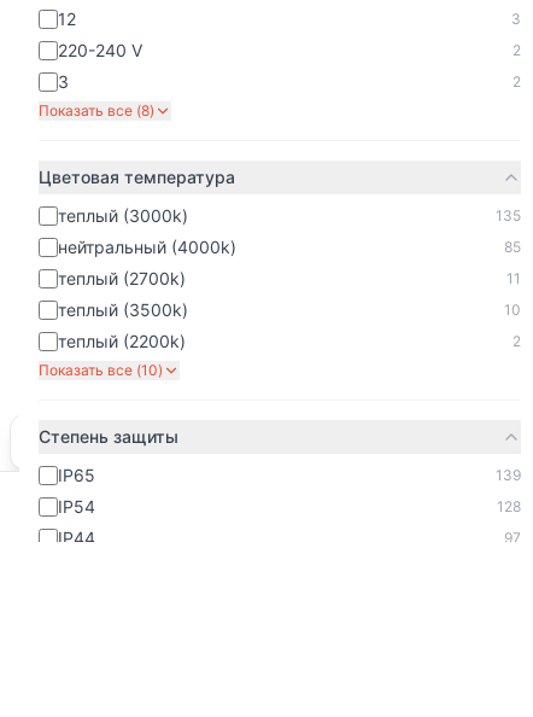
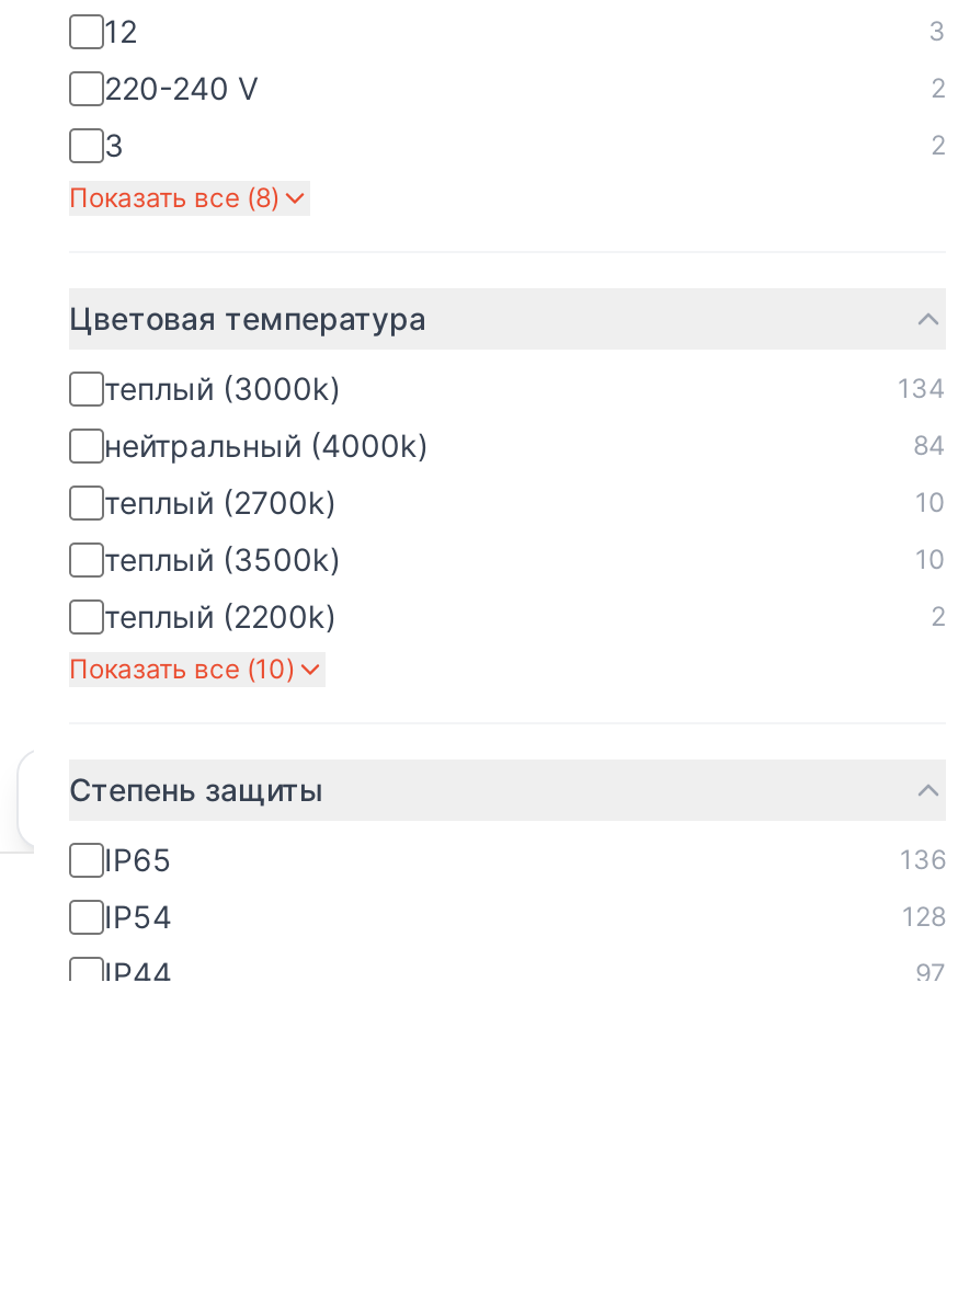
[496,206,521,225] 135 -> [898,372,946,404] 134
[504,238,521,256] 85 -> [913,429,946,461] 84
[506,269,521,287] 11 -> [915,485,946,518] 10
[496,466,521,484] 139 -> [900,843,946,876] 136

